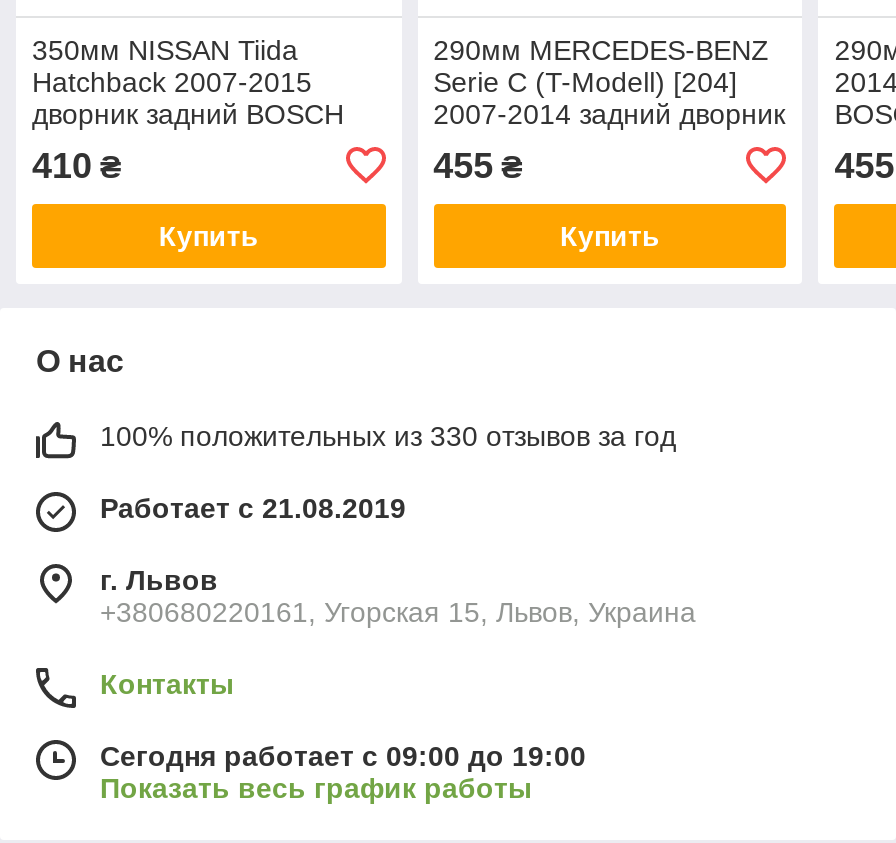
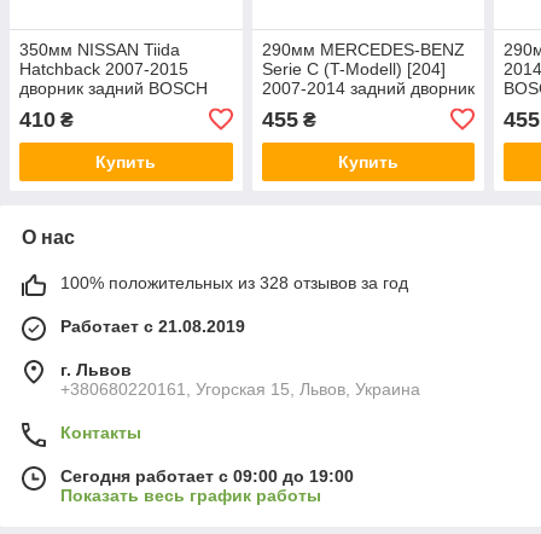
[100,419,676,451] 100% положительных из 330 отзывов за год -> [60,273,408,292] 100% положительных из 328 отзывов за год

